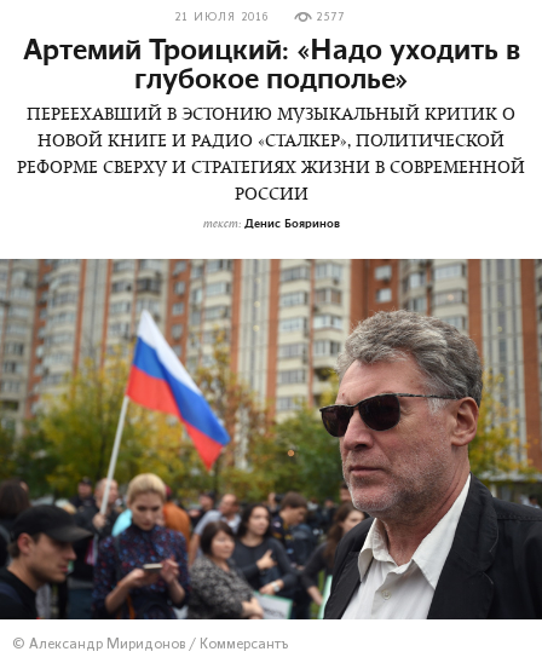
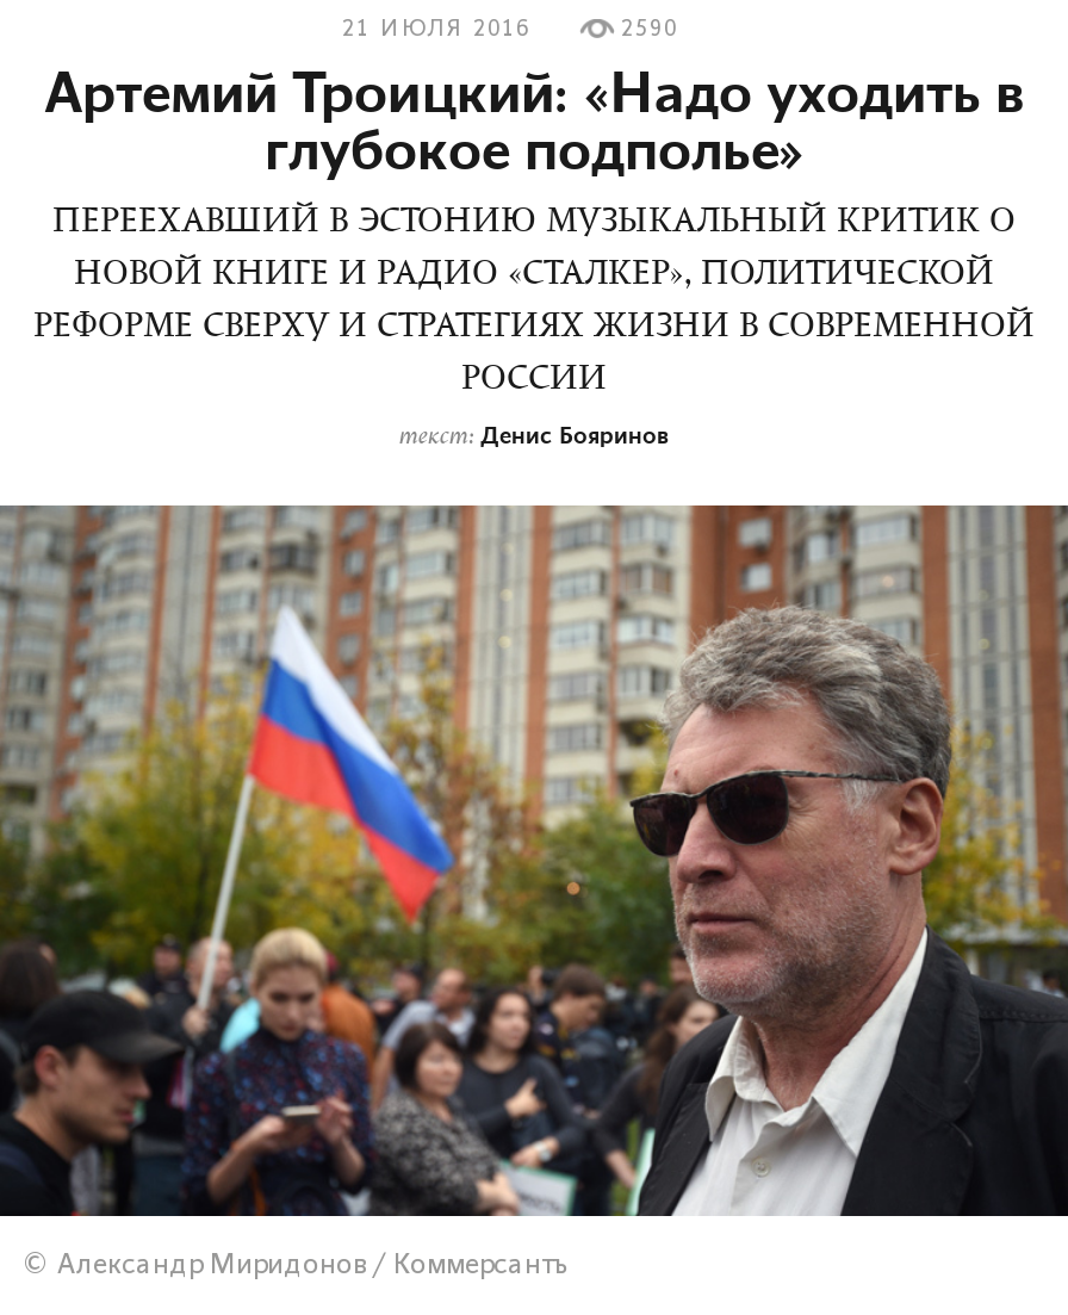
[315,11,344,24] 2577 -> [621,17,678,43] 2590

